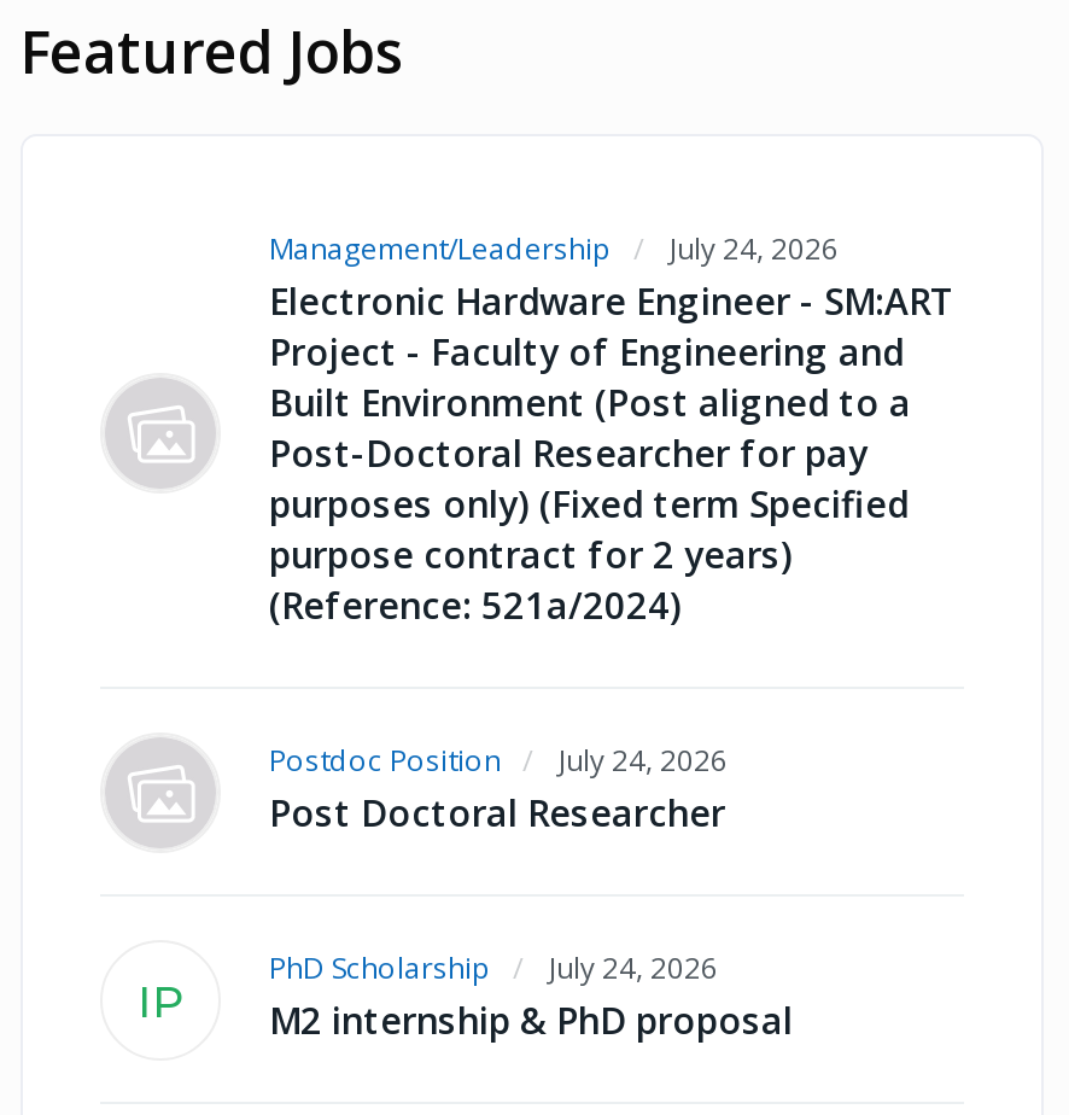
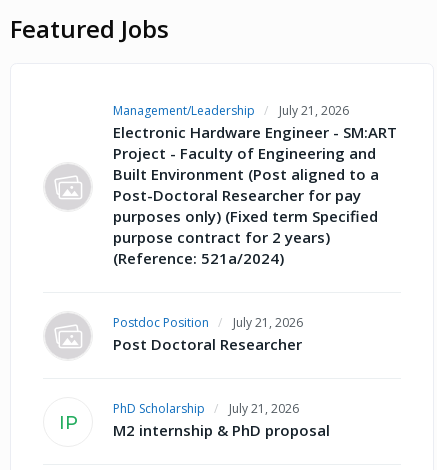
[269,228,839,269] Management/Leadership July 24, 2026 -> [113,102,349,119] Management/Leadership July 21, 2026
[269,740,728,781] Postdoc Position July 24, 2026 -> [113,314,303,331] Postdoc Position July 21, 2026
[269,948,718,989] PhD Scholarship July 24, 2026 -> [113,400,299,417] PhD Scholarship July 21, 2026

